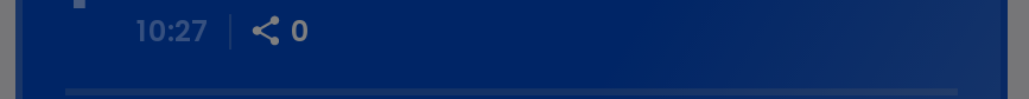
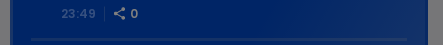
[136,11,310,51] 10:27 0 -> [61,5,138,22] 23:49 0

